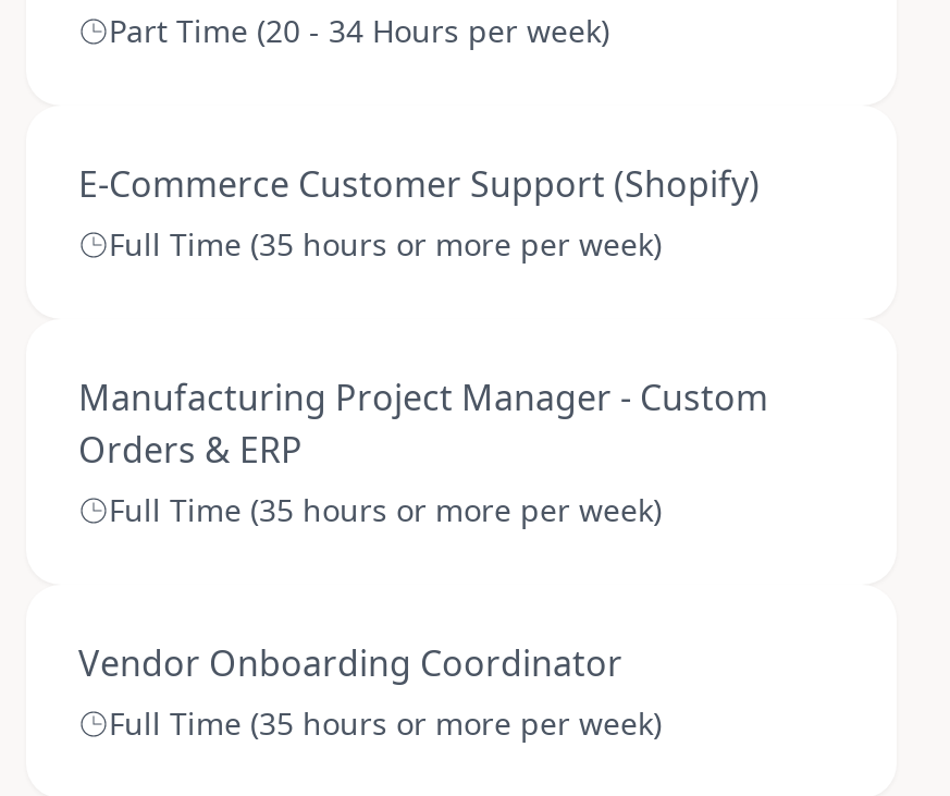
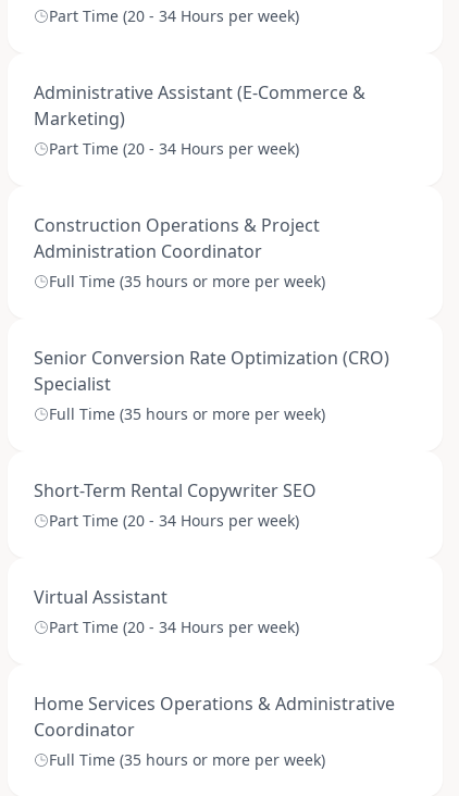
[78,160,760,208] E-Commerce Customer Support (Shopify) -> [34,80,365,263] Administrative Assistant (E-Commerce & | Marketing) | Part Time (20 - 34 Hours per week) | Construction Operations & Project | Administration Coordinator
[78,373,768,474] Manufacturing Project Manager - Custom | Orders & ERP -> [34,346,389,396] Senior Conversion Rate Optimization (CRO) | Specialist
[78,639,622,687] Vendor Onboarding Coordinator -> [34,478,395,742] Short-Term Rental Copywriter SEO | Part Time (20 - 34 Hours per week) | Virtual Assistant | Part Time (20 - 34 Hours per week) | Home Services Operations & Administrative | Coordinator

